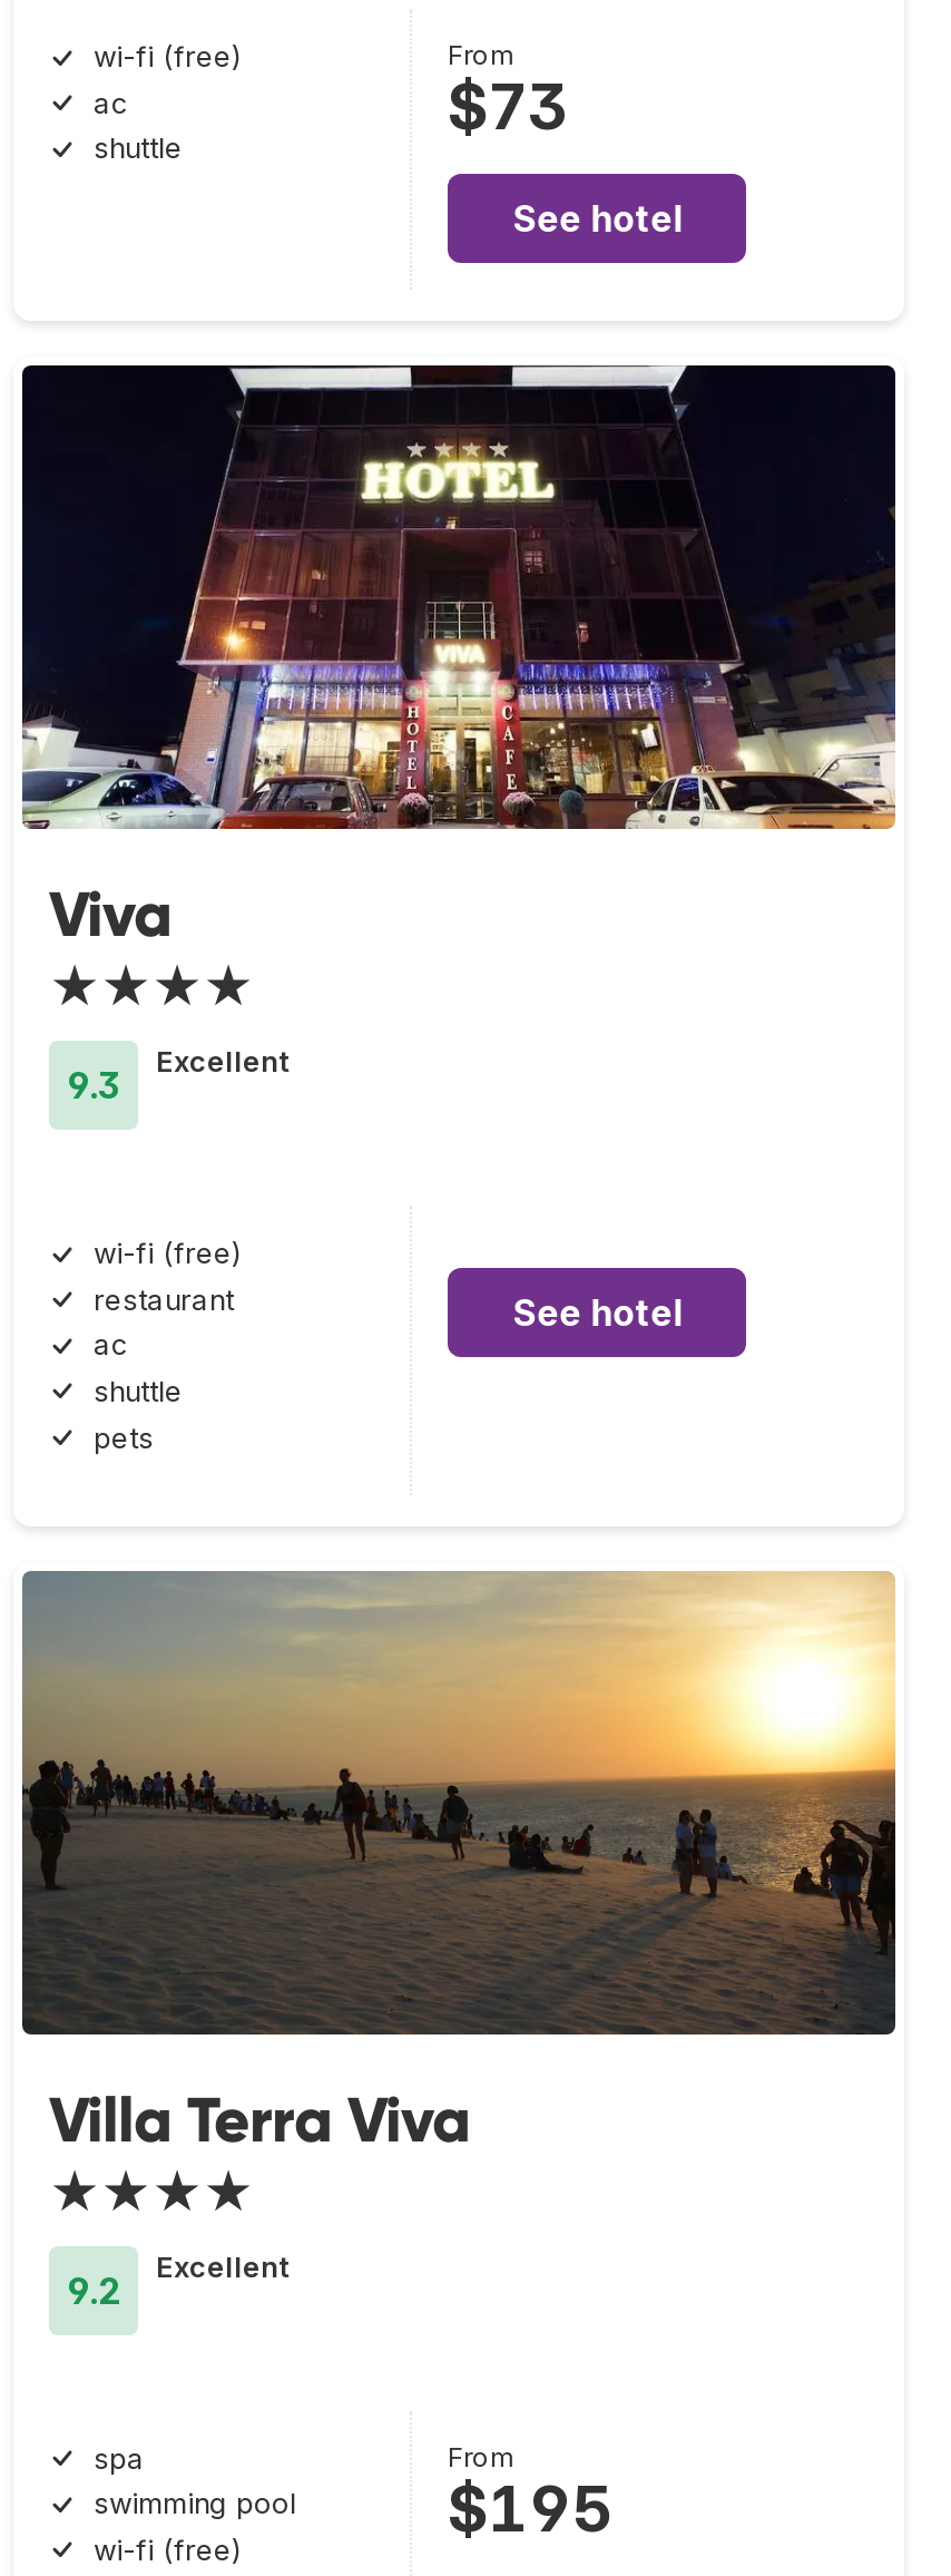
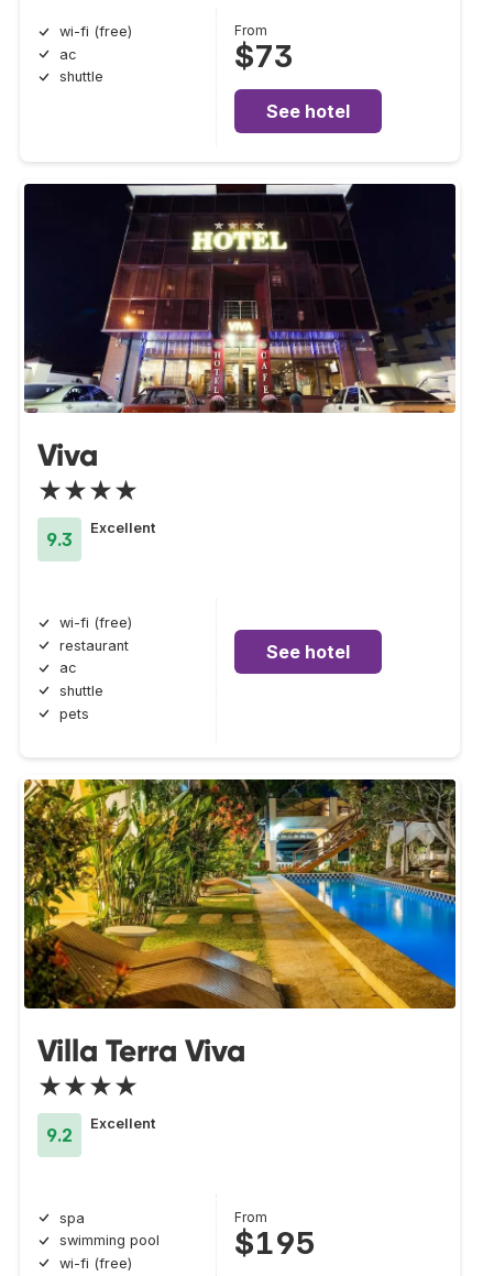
[20,1569,898,2037] [image] -> [23,778,457,1010] [image]

